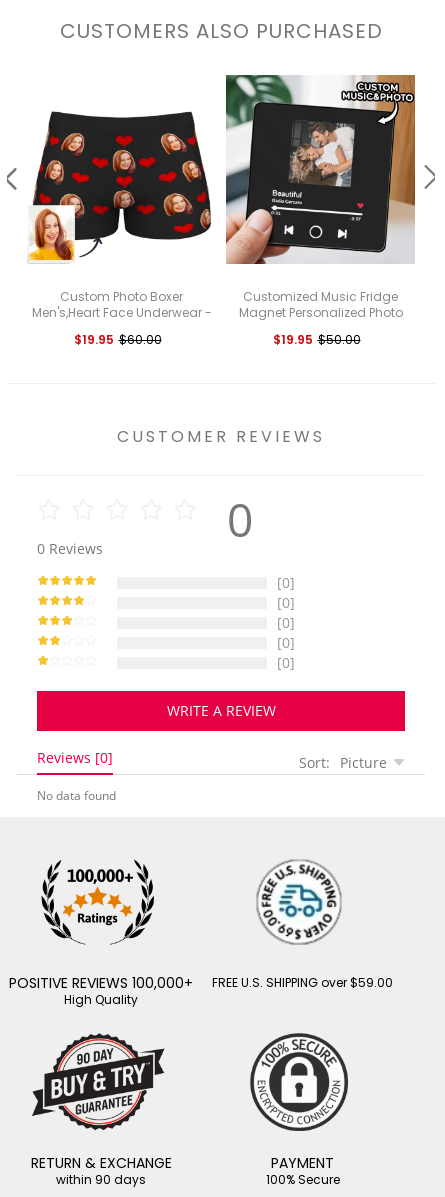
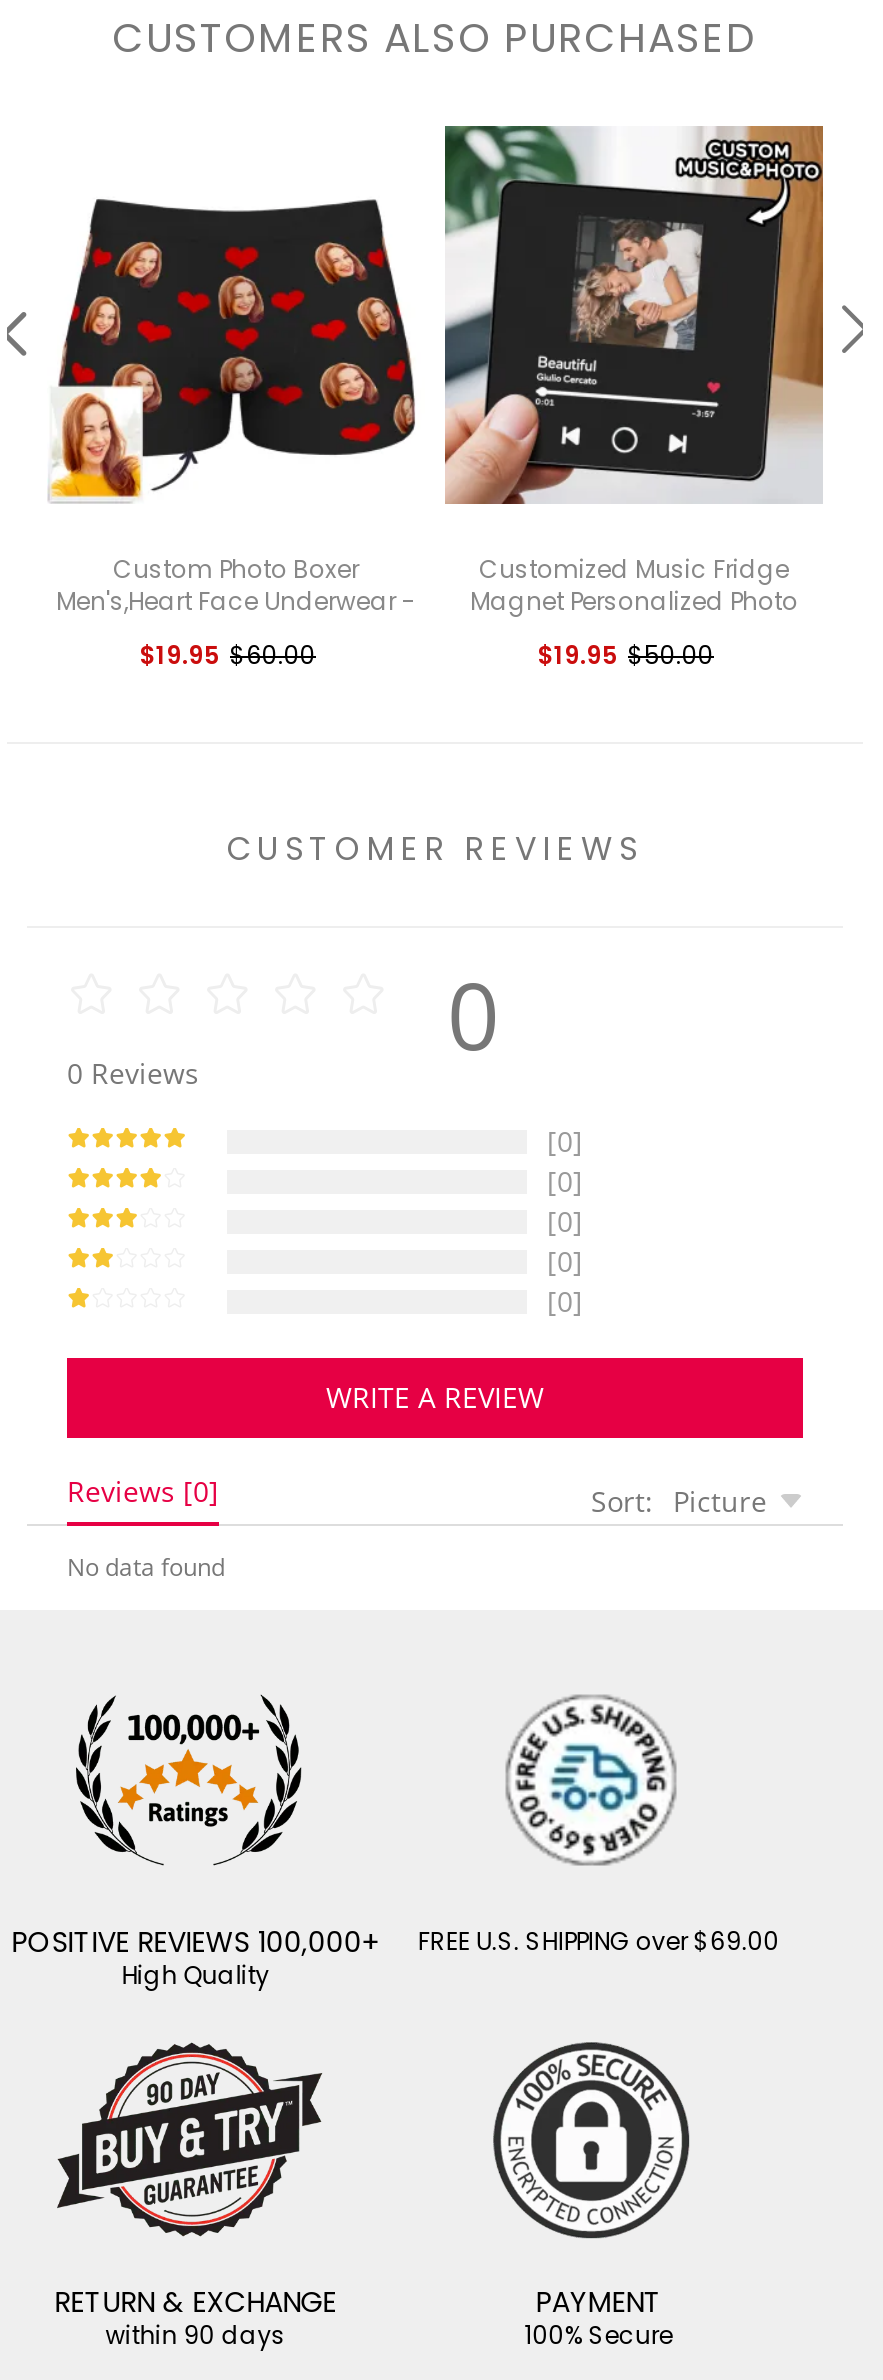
[212,974,393,991] FREE U.S. SHIPPING over $59.00 -> [418,1924,780,1958] FREE U.S. SHIPPING over $69.00

